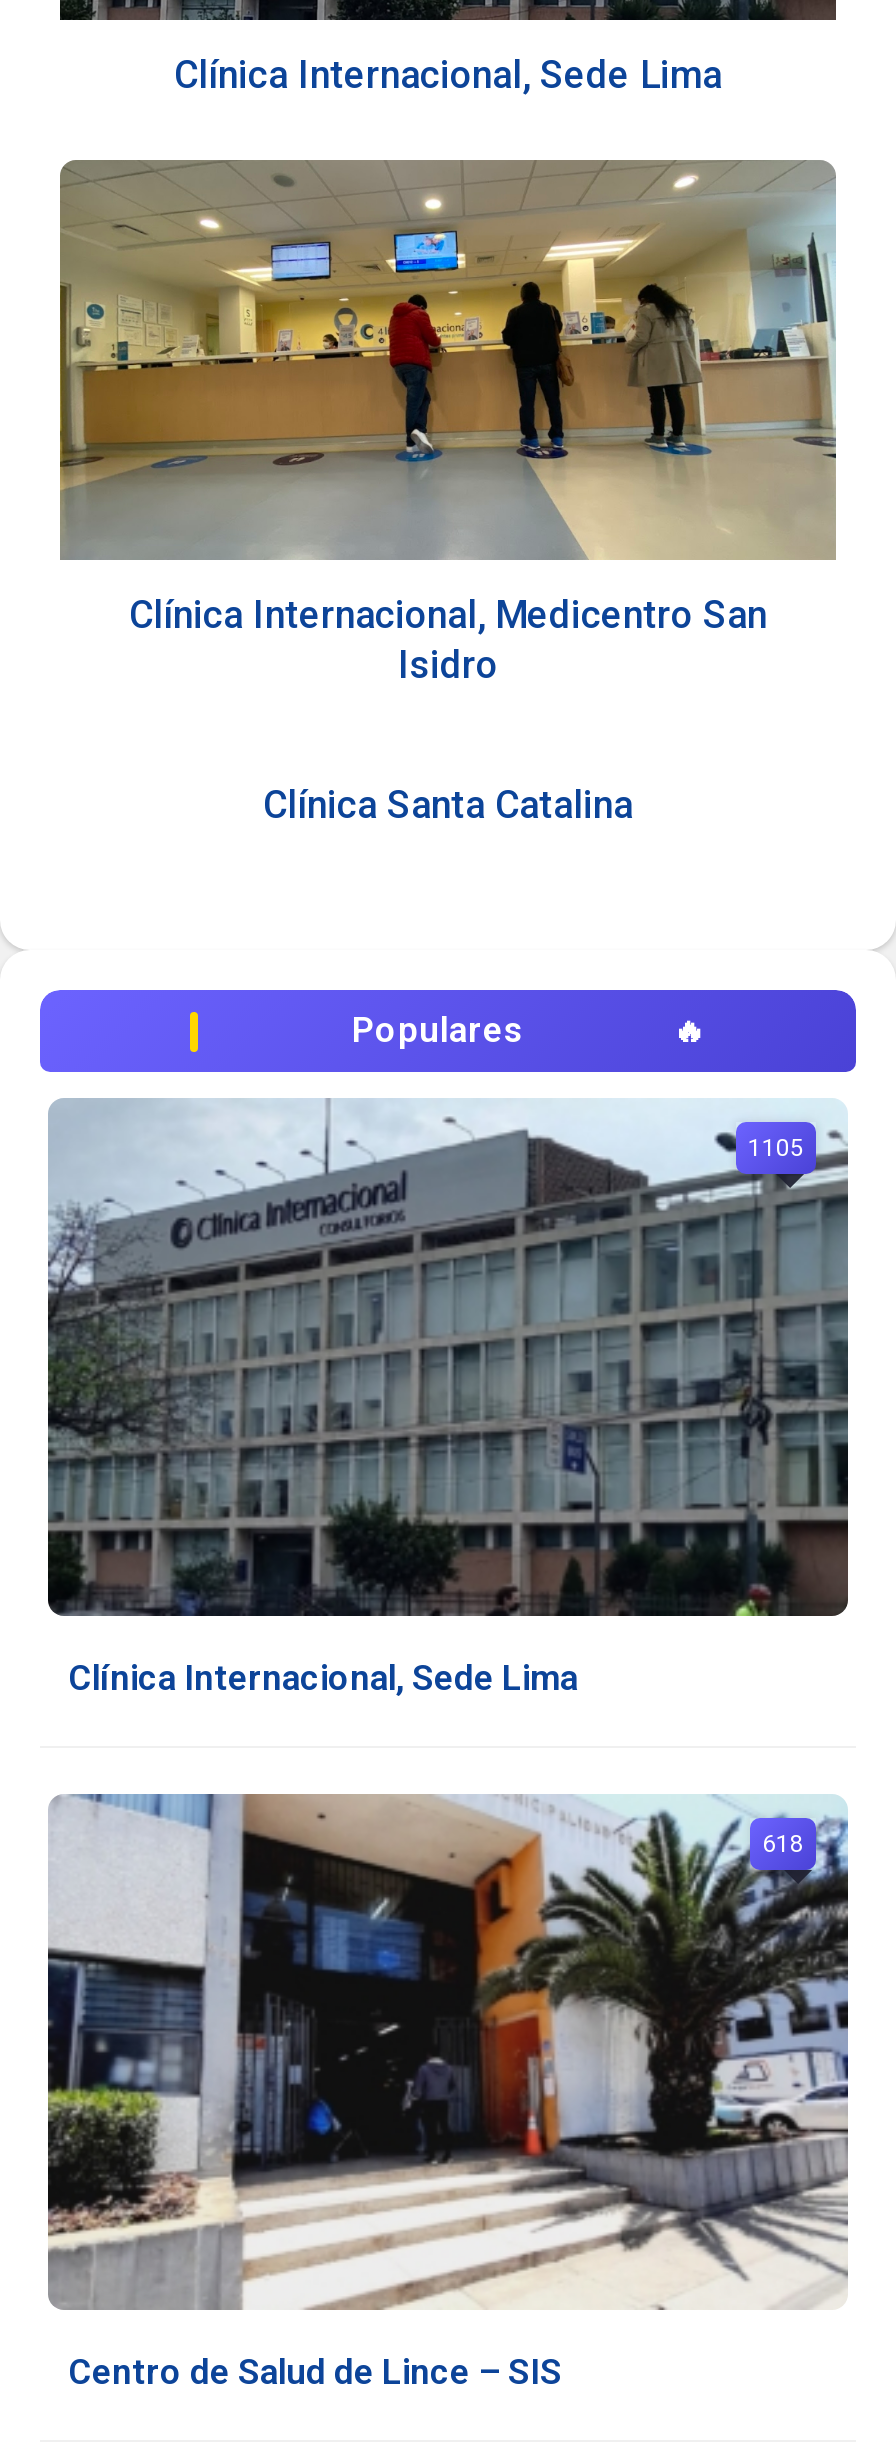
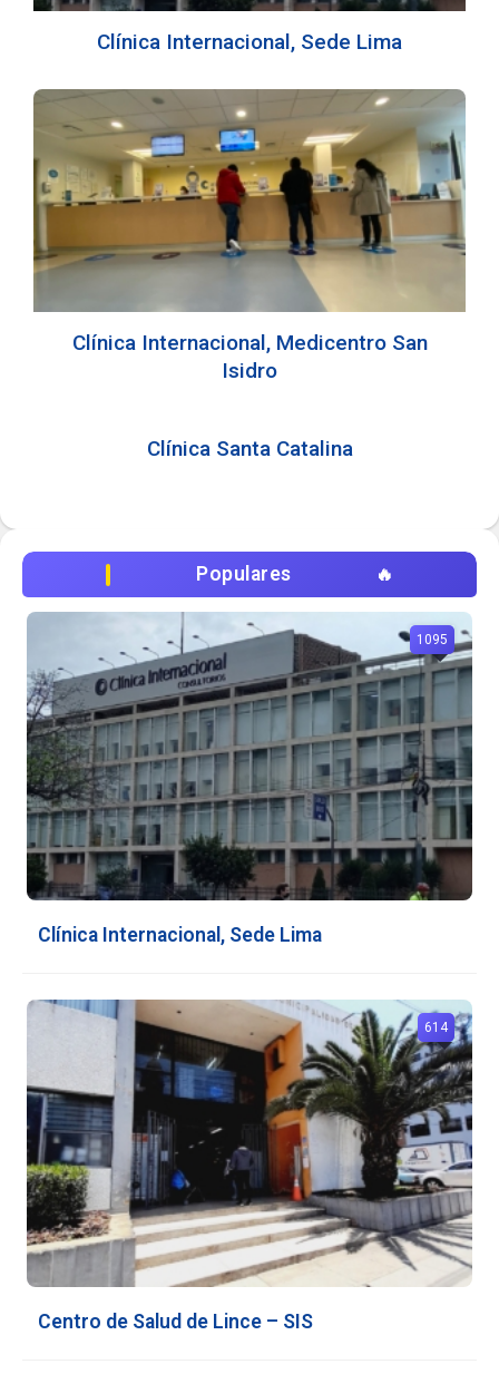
[748,1134,804,1162] 1105 -> [417,632,448,647] 1095
[762,1829,804,1857] 618 -> [424,1019,448,1035] 614

